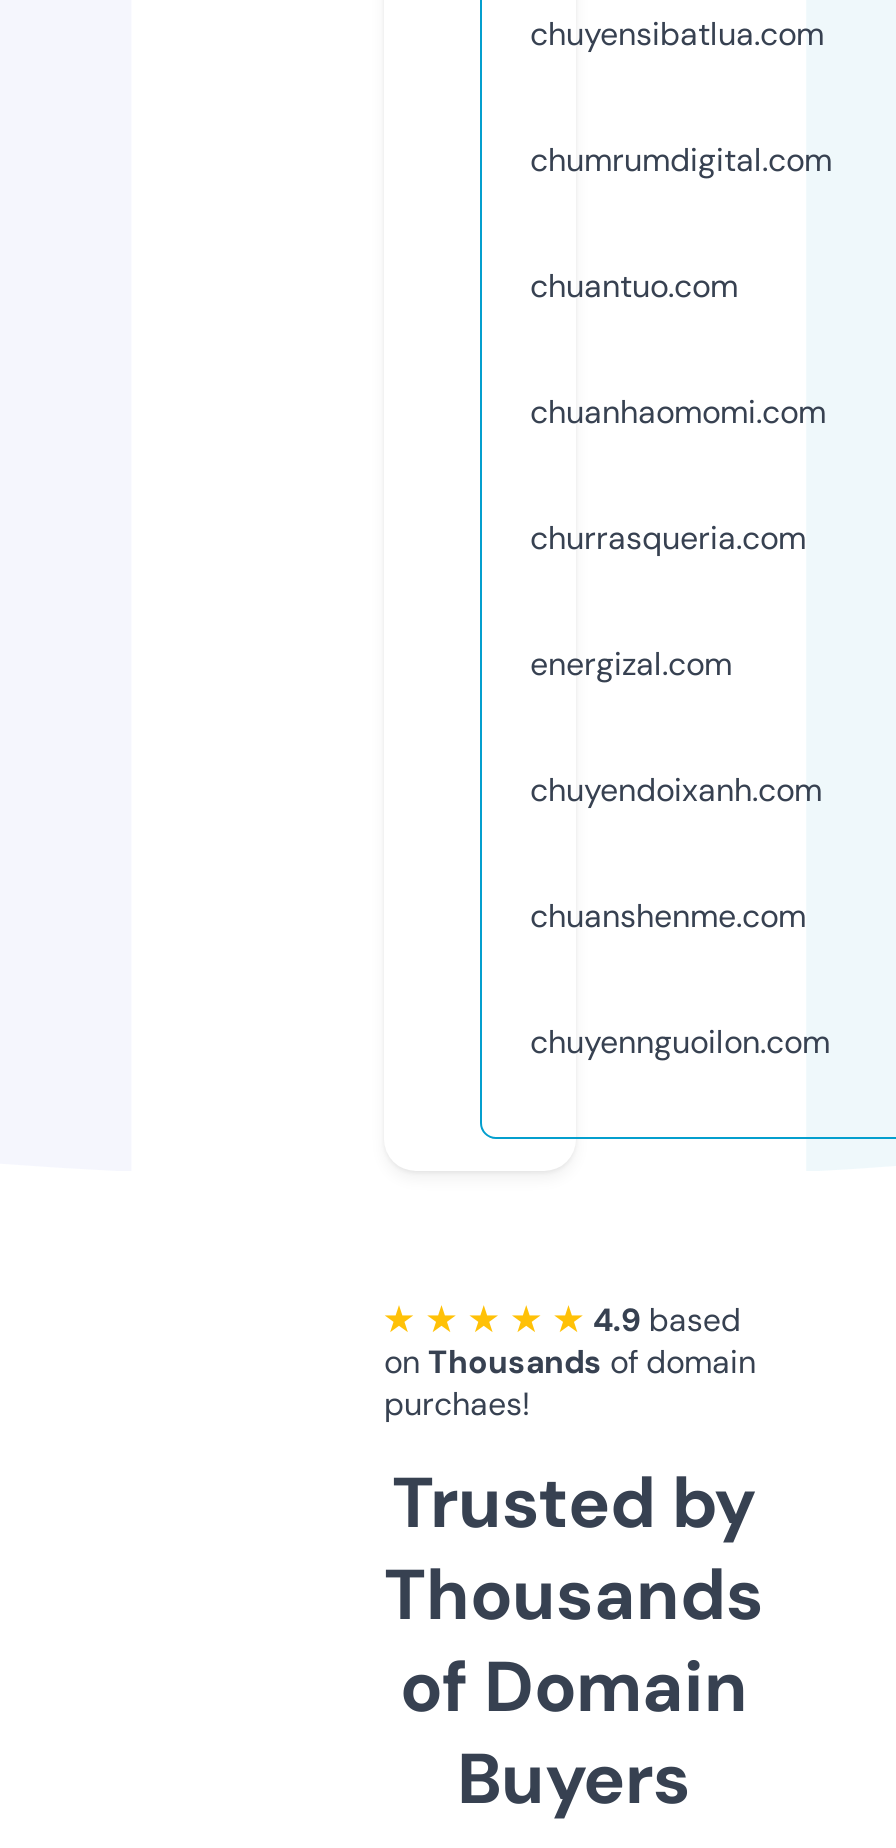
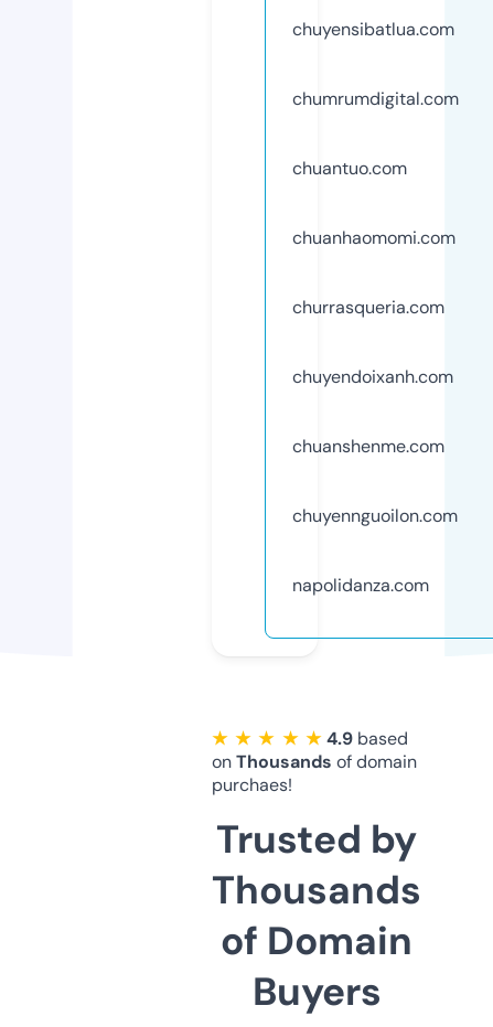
[530,643,732,685] energizal.com -> none
moved [530,769,830,1063] -> [292,365,458,527]: chuyendoixanh.com | chuanshenme.com | chuyennguoilon.com
none -> [292,573,429,597] napolidanza.com

